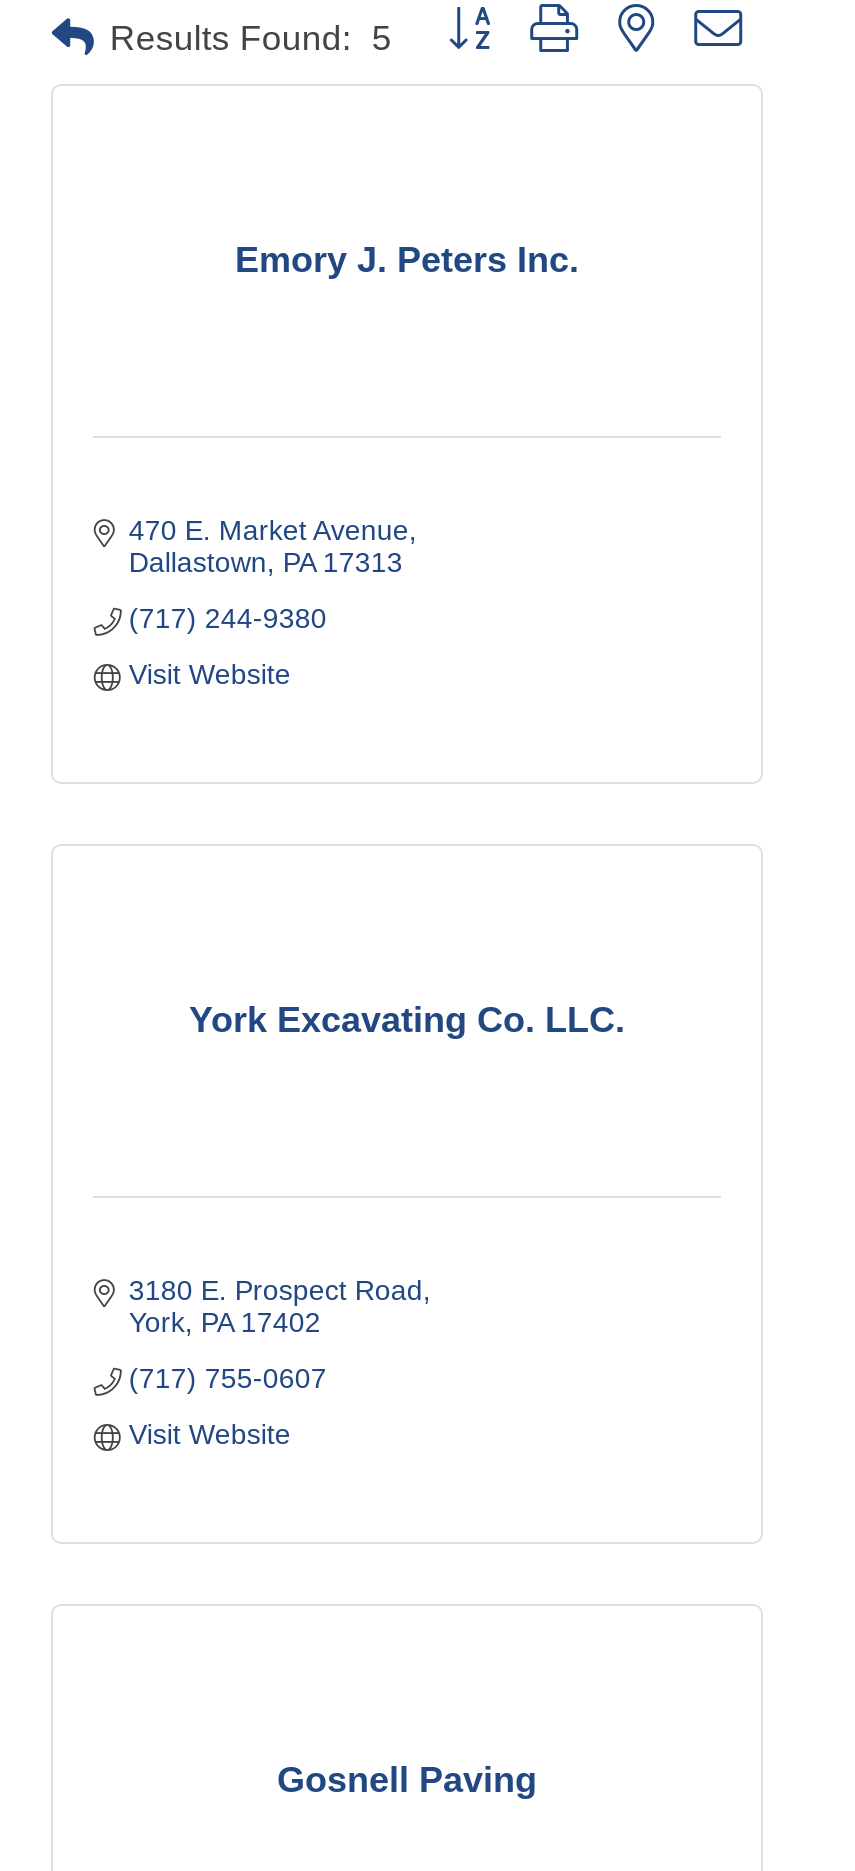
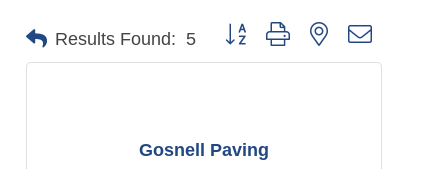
[235,239,579,279] Emory J. Peters Inc. -> none
[129,514,409,690] 470 E. Market Avenue | Dallastown PA 17313 | (717) 244-9380 | Visit Website -> none
[189,999,625,1039] York Excavating Co. LLC. -> none
[129,1274,423,1450] 3180 E. Prospect Road | York PA 17402 | (717) 755-0607 | Visit Website -> none

